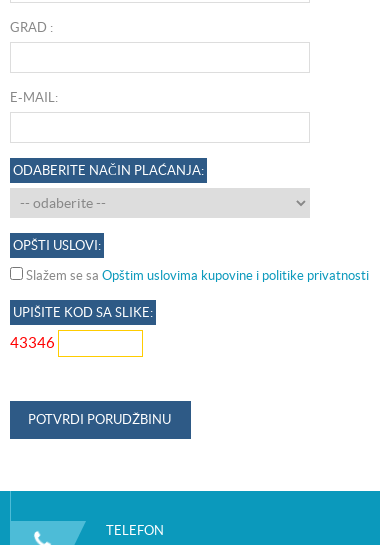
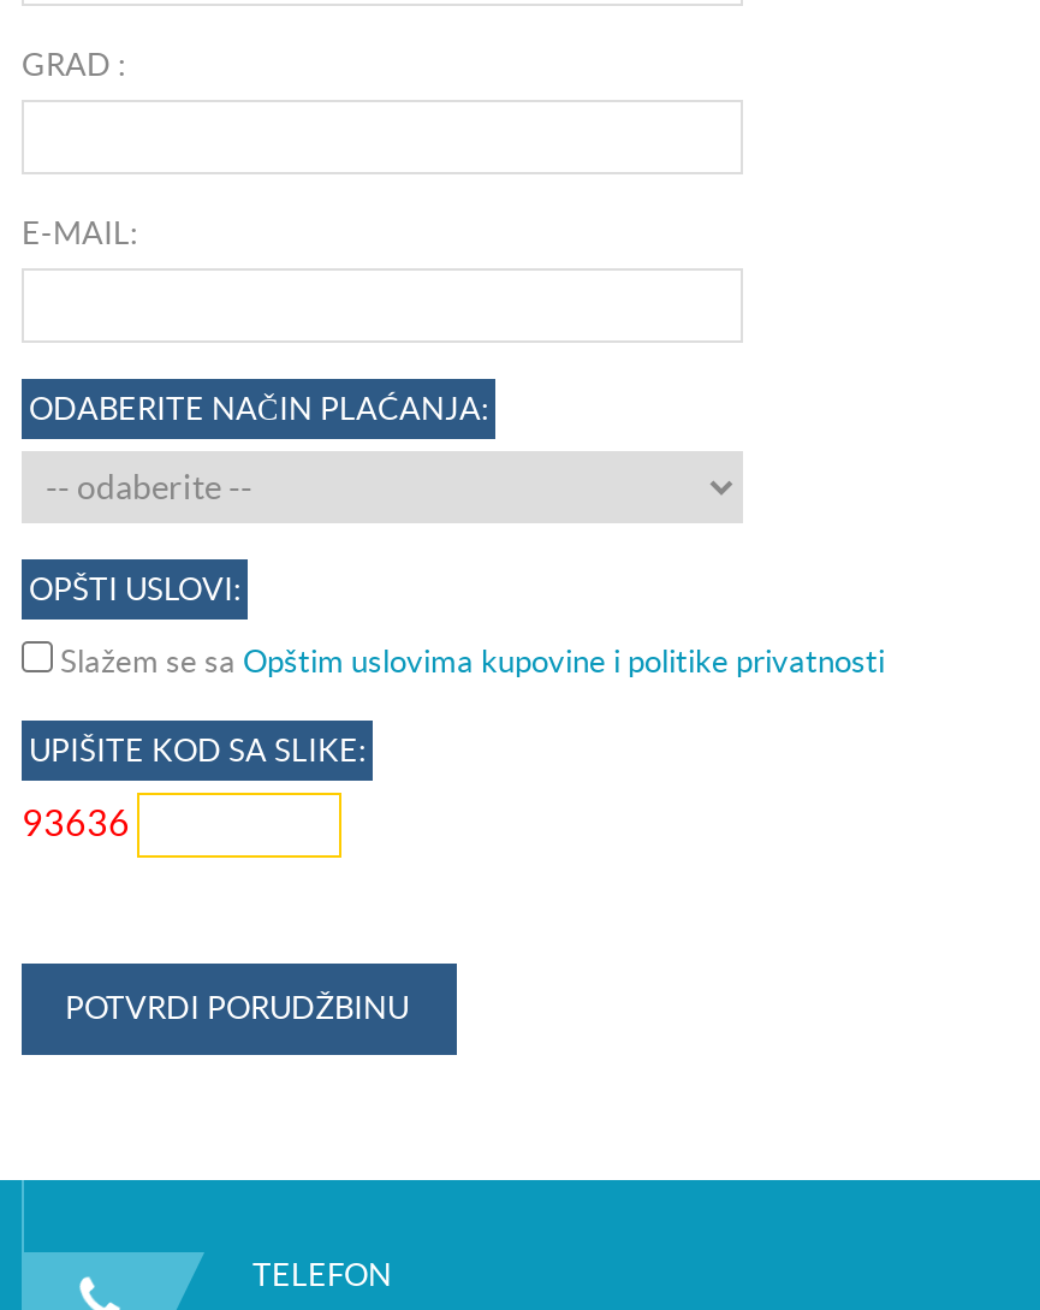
[10,334,55,351] 43346 -> [22,802,130,843] 93636

